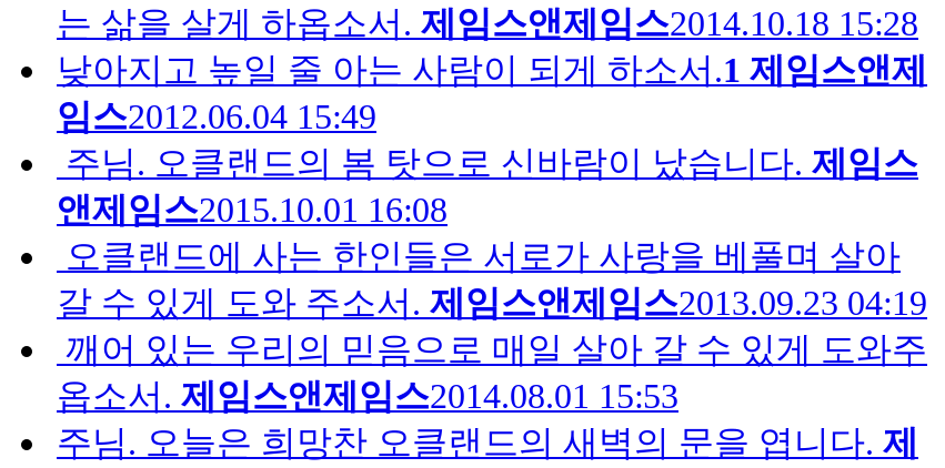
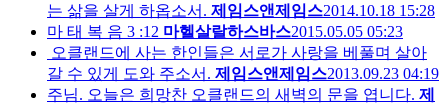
[57,52,927,229] 낮아지고 높일 줄 아는 사람이 되게 하소서. 1 제임스앤제 | 임스2012.06.04 15:49 | 주님. 오클랜드의 봄 탓으로 신바람이 났습니다. 제임스 | 앤제임스2015.10.01 16:08 -> [47,23,403,40] 마 태 복 음 3 :12 마헬살랄하스바스2015.05.05 05:23
[57,331,927,416] 깨어 있는 우리의 믿음으로 매일 살아 갈 수 있게 도와주 | 옵소서. 제임스앤제임스2014.08.01 15:53 -> none

